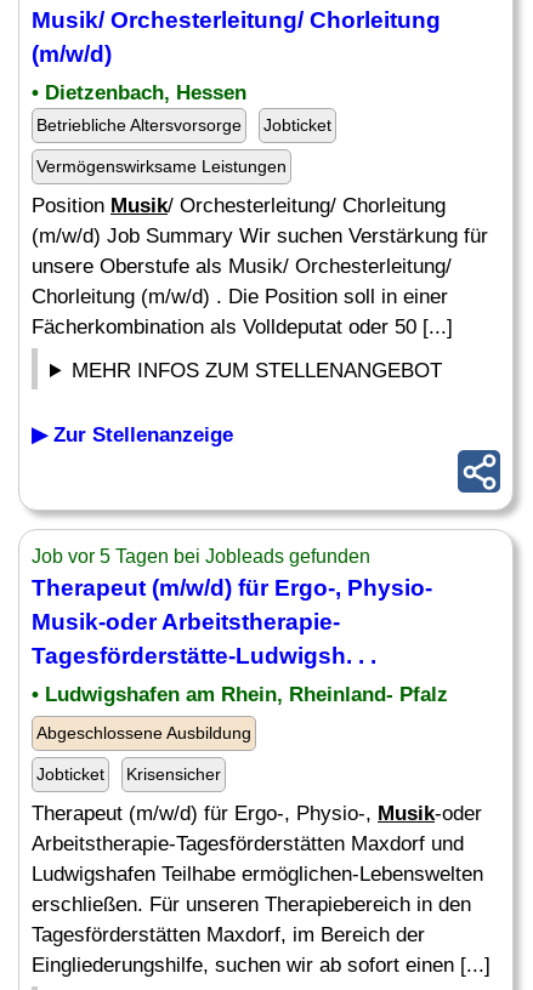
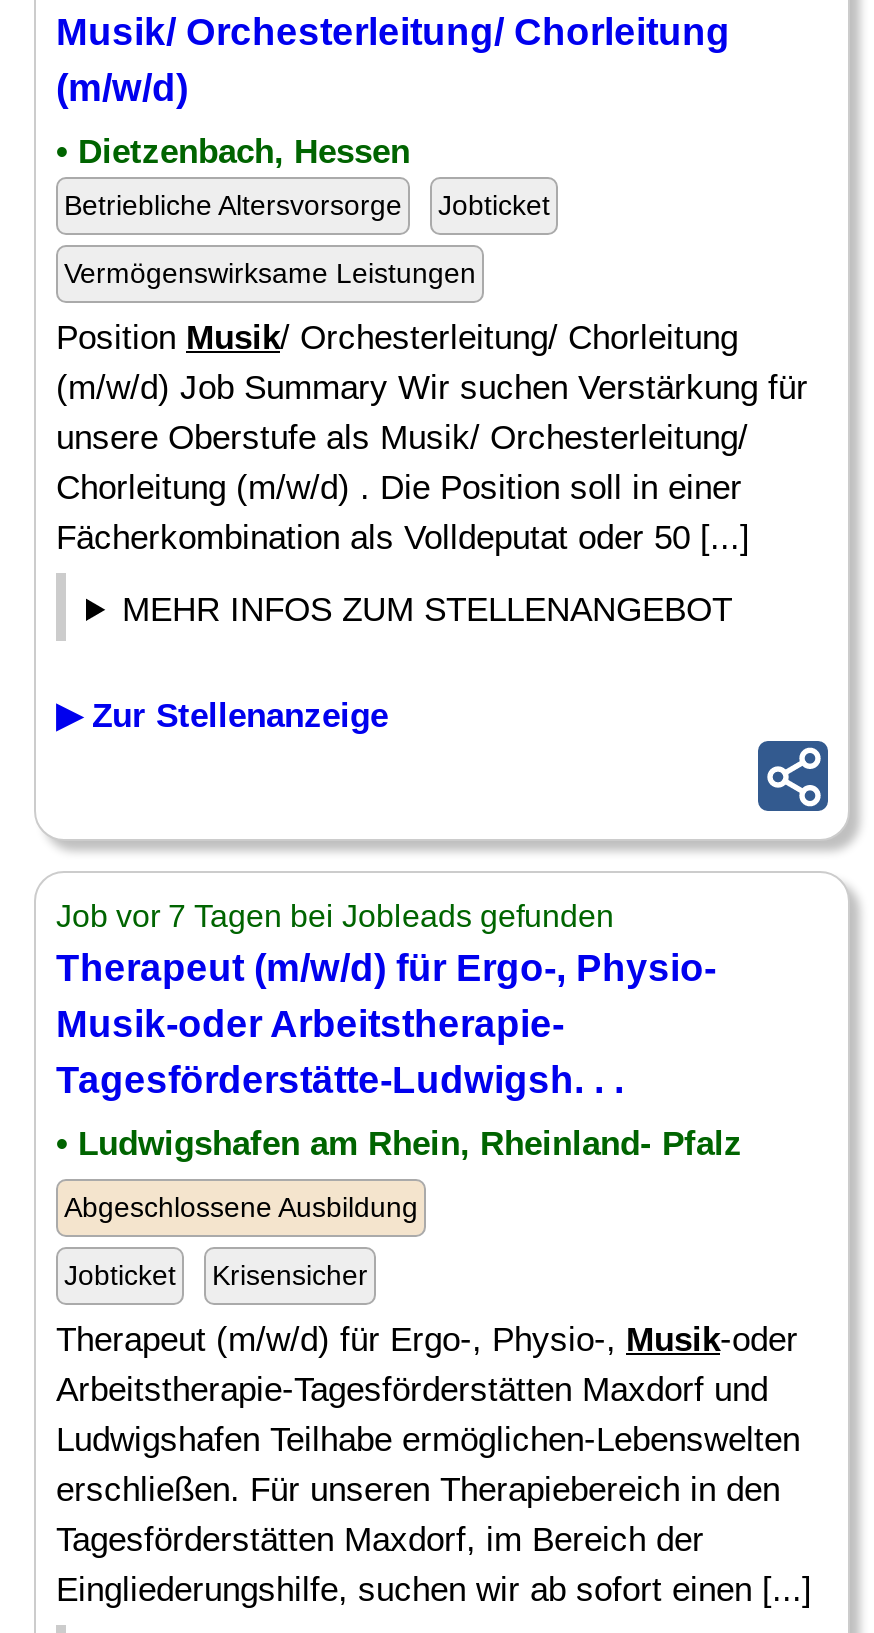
[32,546,370,567] Job vor 5 Tagen bei Jobleads gefunden -> [56,899,614,933] Job vor 7 Tagen bei Jobleads gefunden

